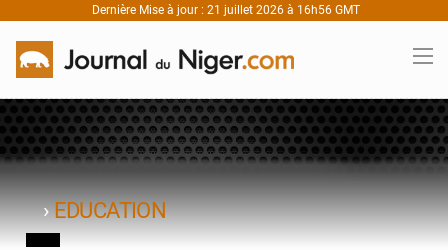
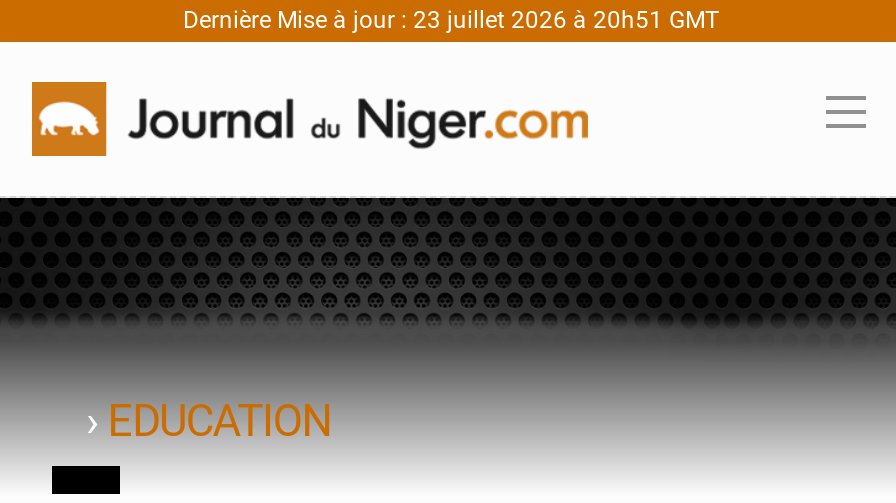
[88,3,359,17] Dernière Mise à jour : 21 juillet 2026 à 16h56 GMT -> [177,6,719,34] Dernière Mise à jour : 23 juillet 2026 à 20h51 GMT

